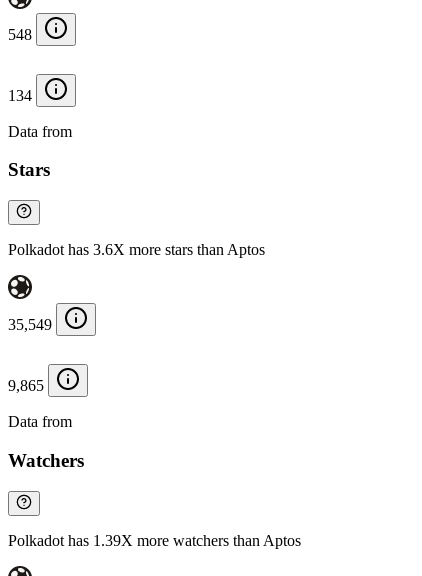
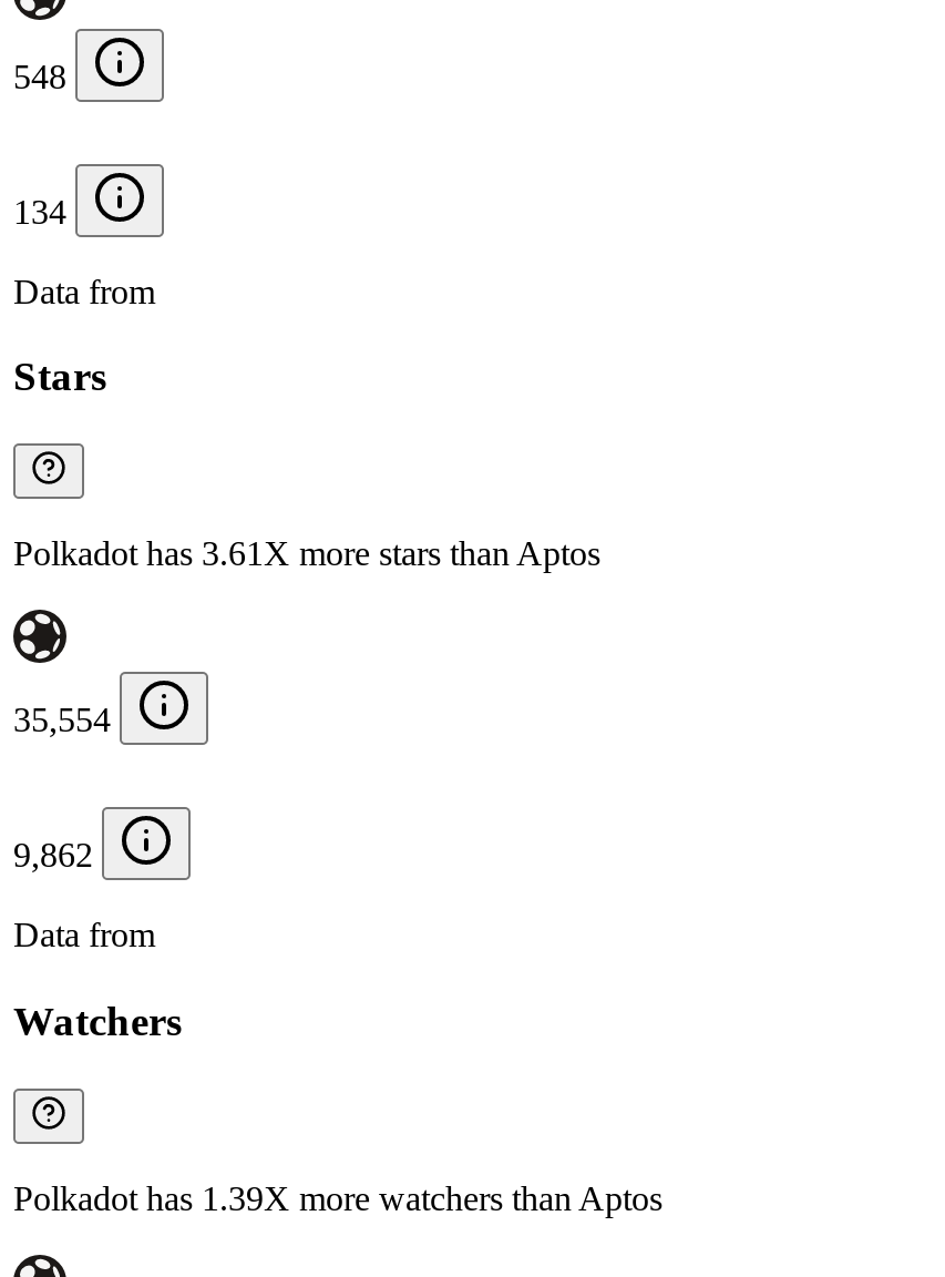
[8,241,265,258] Polkadot has 3.6X more stars than Aptos -> [13,535,600,572] Polkadot has 3.61X more stars than Aptos
[8,316,52,333] 35,549 -> [13,701,111,738] 35,554
[8,377,44,394] 9,865 -> [13,836,93,874] 9,862

